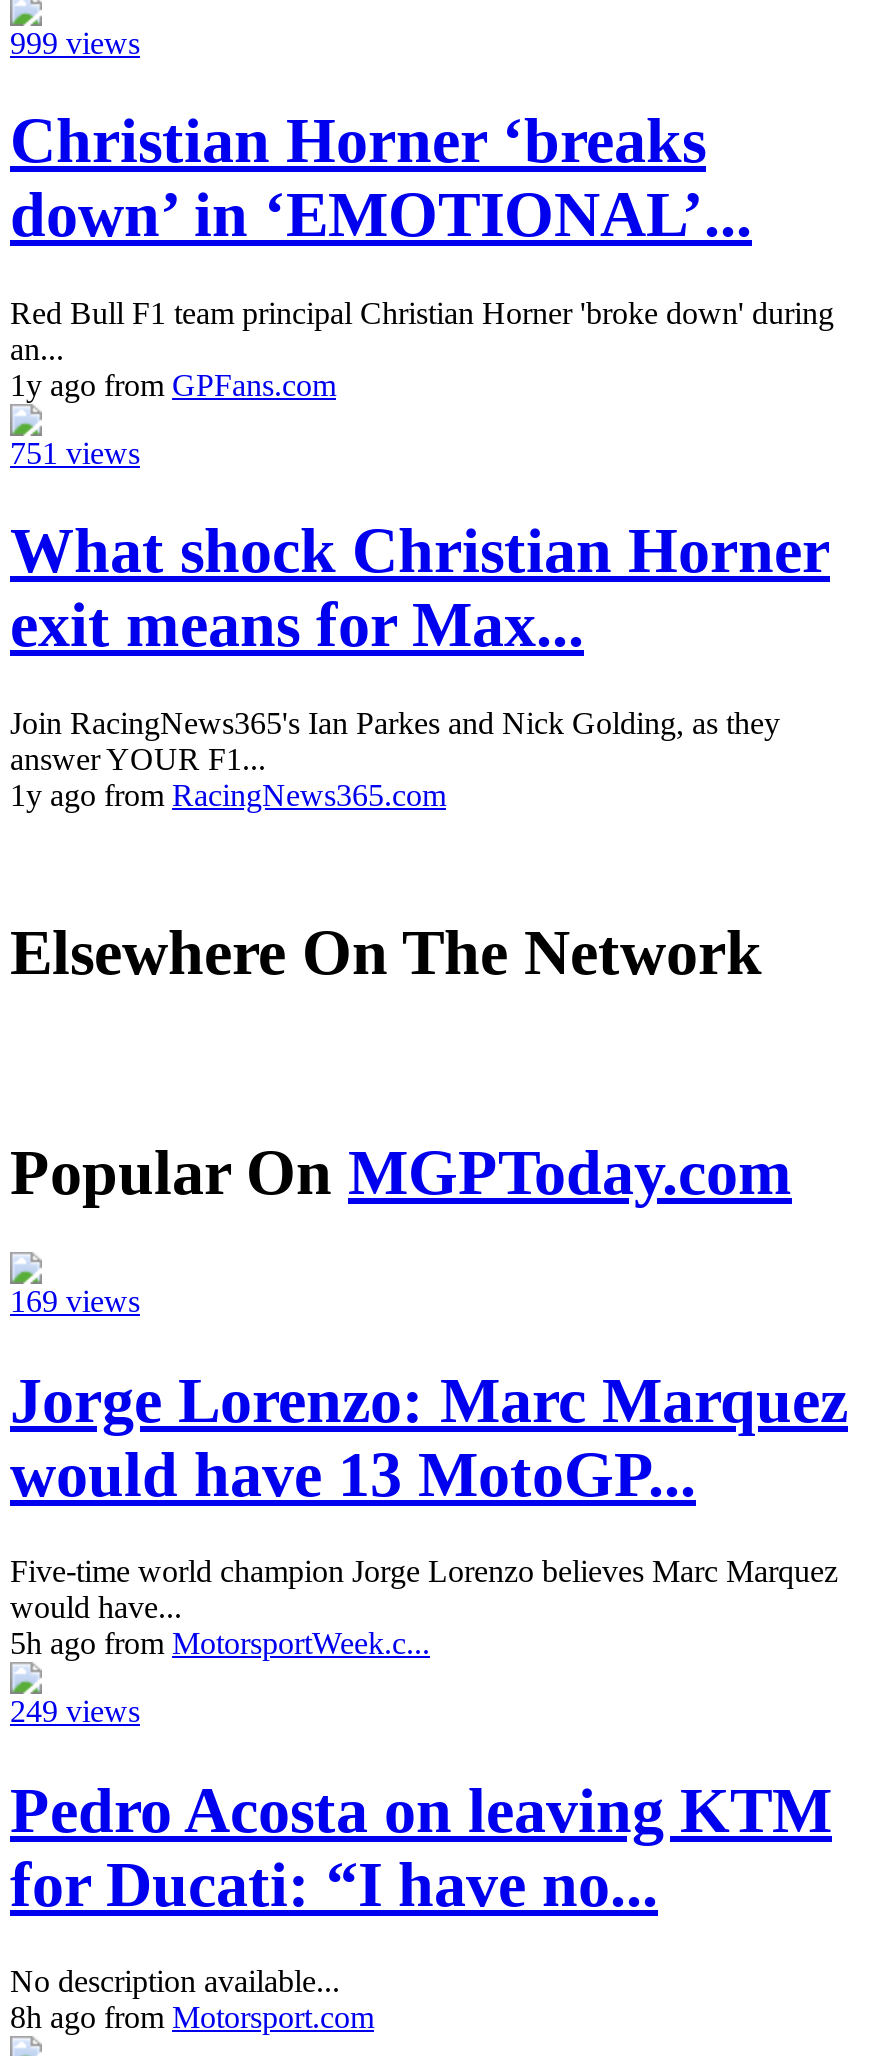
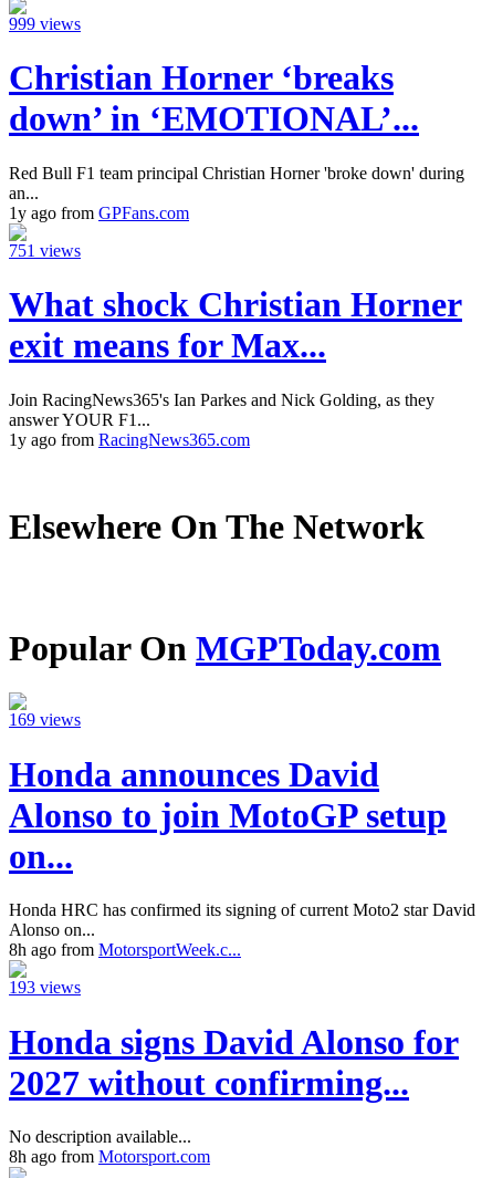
[10,1364,848,1510] Jorge Lorenzo: Marc Marquez | would have 13 MotoGP... -> [9,754,447,876] Honda announces David | Alonso to join MotoGP setup | on...
[10,1554,838,1660] Five-time world champion Jorge Lorenzo believes Marc Marquez | would have... | 5h ago from MotorsportWeek.c... -> [9,901,475,959] Honda HRC has confirmed its signing of current Moto2 star David | Alonso on... | 8h ago from MotorsportWeek.c...
[10,1694,140,1728] 249 views -> [9,978,81,997] 193 views
[10,1773,832,1919] Pedro Acosta on leaving KTM | for Ducati: “I have no... -> [9,1022,459,1102] Honda signs David Alonso for | 2027 without confirming...

